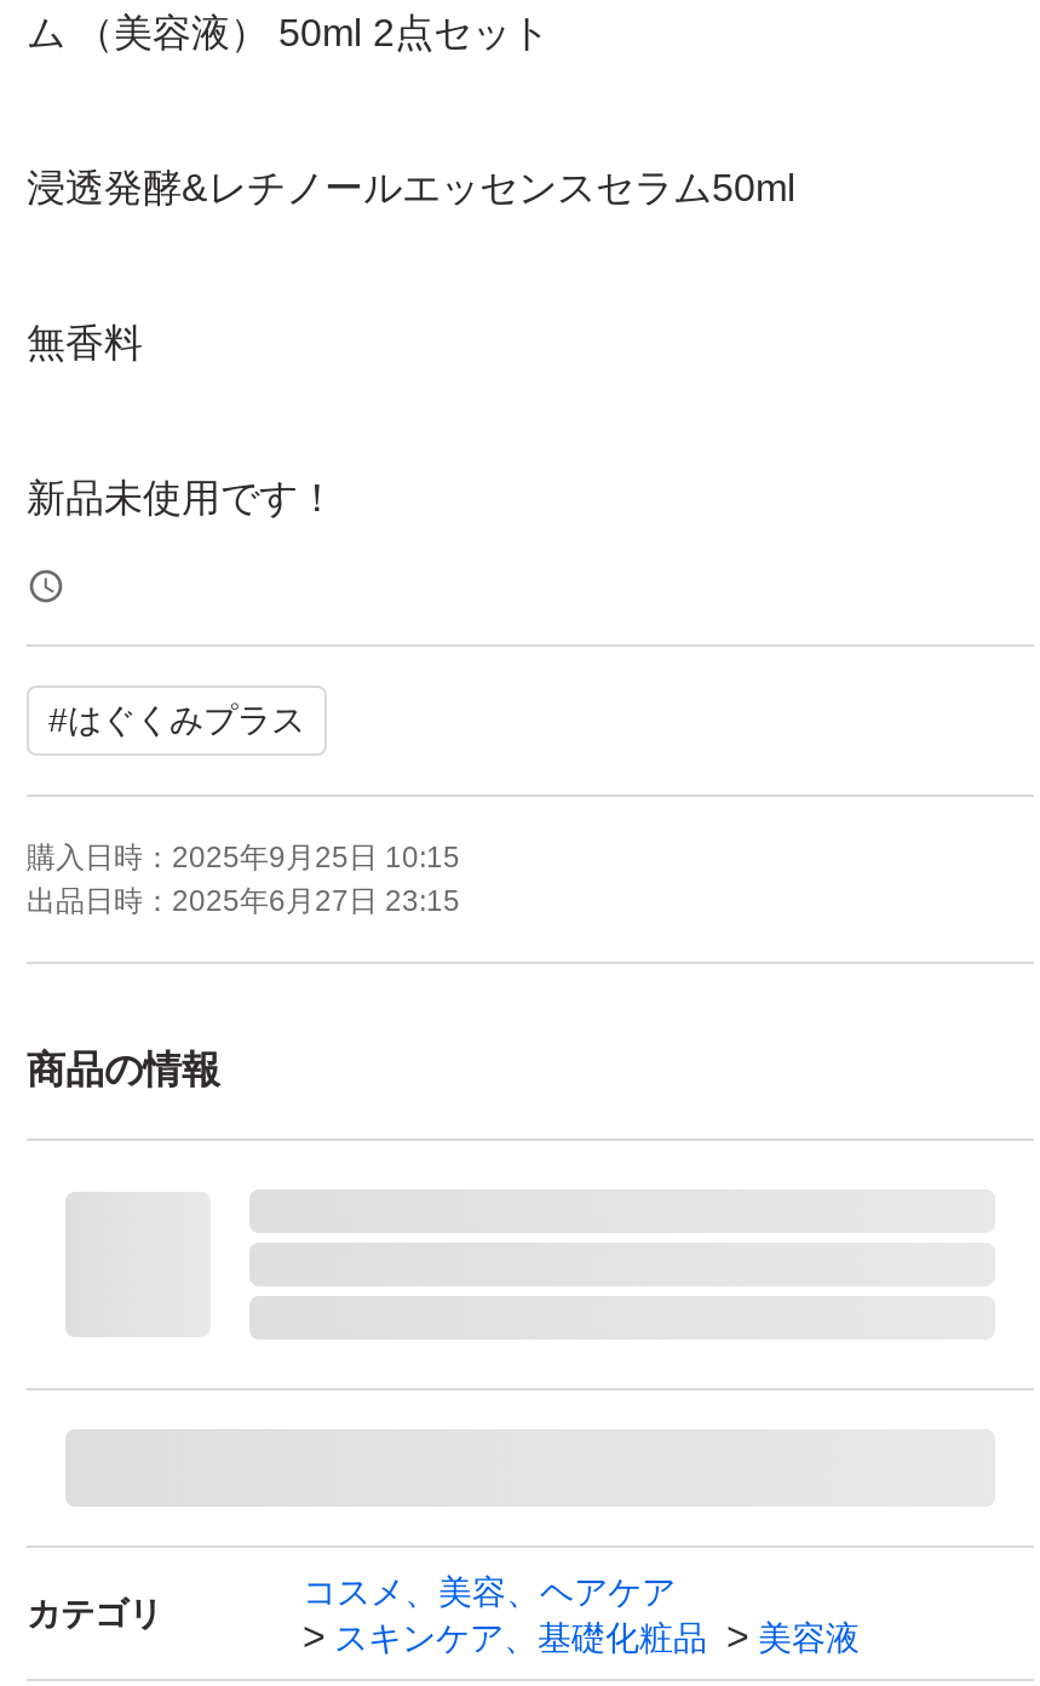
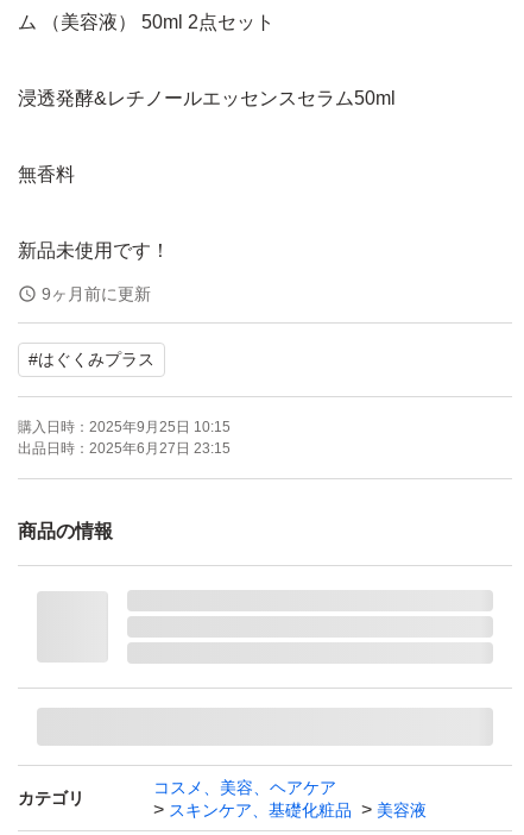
none -> [42,285,151,304] 9ヶ月前に更新

